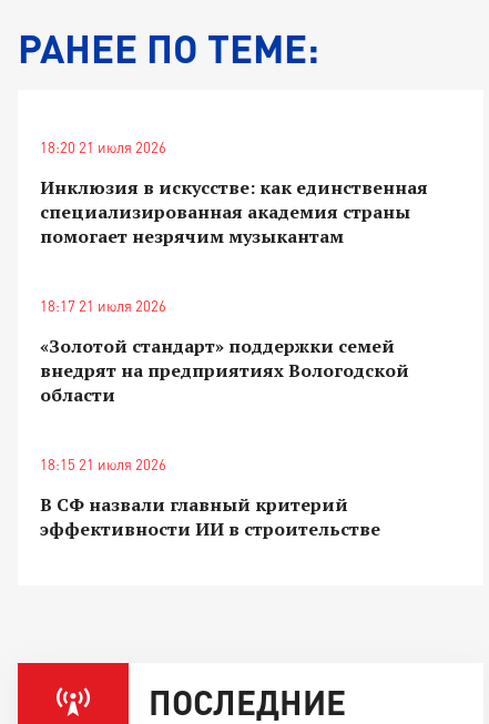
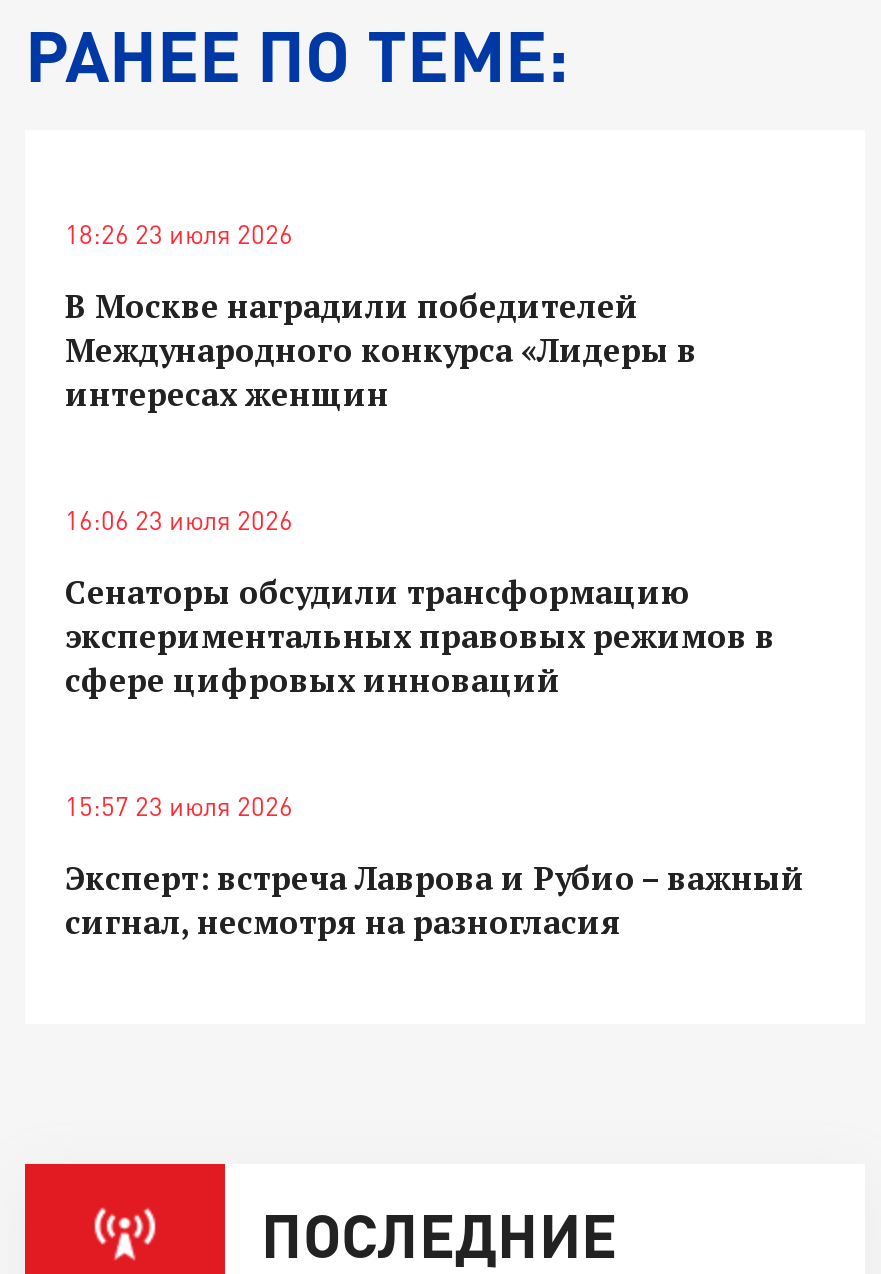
[40,139,166,156] 18:20 21 июля 2026 -> [65,218,293,250] 18:26 23 июля 2026
[40,175,428,248] Инклюзия в искусстве: как единственная | специализированная академия страны | помогает незрячим музыкантам -> [65,284,697,416] В Москве наградили победителей | Международного конкурса «Лидеры в | интересах женщин
[40,297,166,315] 18:17 21 июля 2026 -> [65,504,293,536] 16:06 23 июля 2026
[40,334,409,407] «Золотой стандарт» поддержки семей | внедрят на предприятиях Вологодской | области -> [65,570,775,702] Сенаторы обсудили трансформацию | экспериментальных правовых режимов в | сфере цифровых инноваций
[40,456,166,473] 18:15 21 июля 2026 -> [65,790,293,822] 15:57 23 июля 2026
[40,492,380,541] В СФ назвали главный критерий | эффективности ИИ в строительстве -> [65,856,805,944] Эксперт: встреча Лаврова и Рубио – важный | сигнал, несмотря на разногласия

